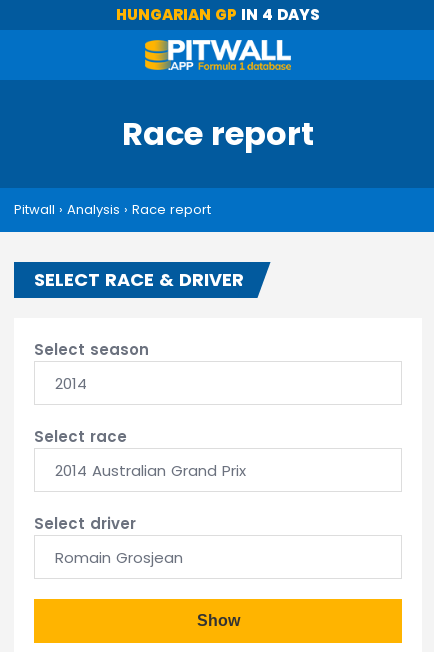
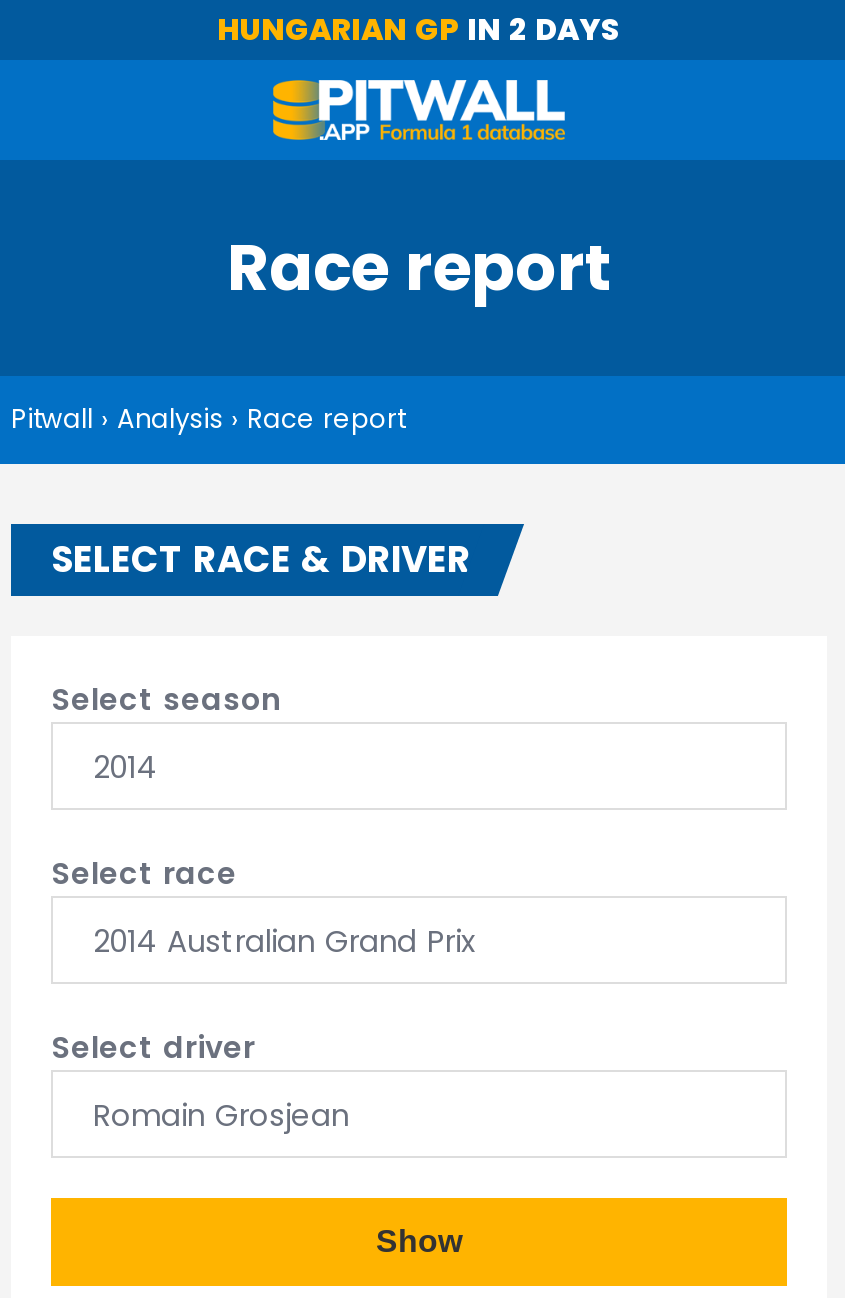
[116,4,320,25] HUNGARIAN GP IN 4 DAYS -> [217,8,621,50] HUNGARIAN GP IN 2 DAYS

